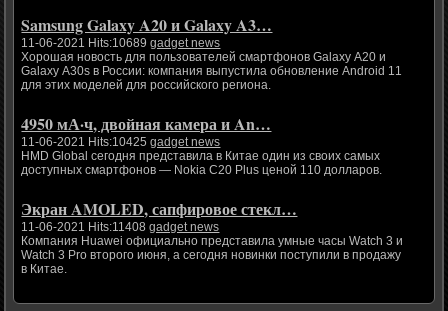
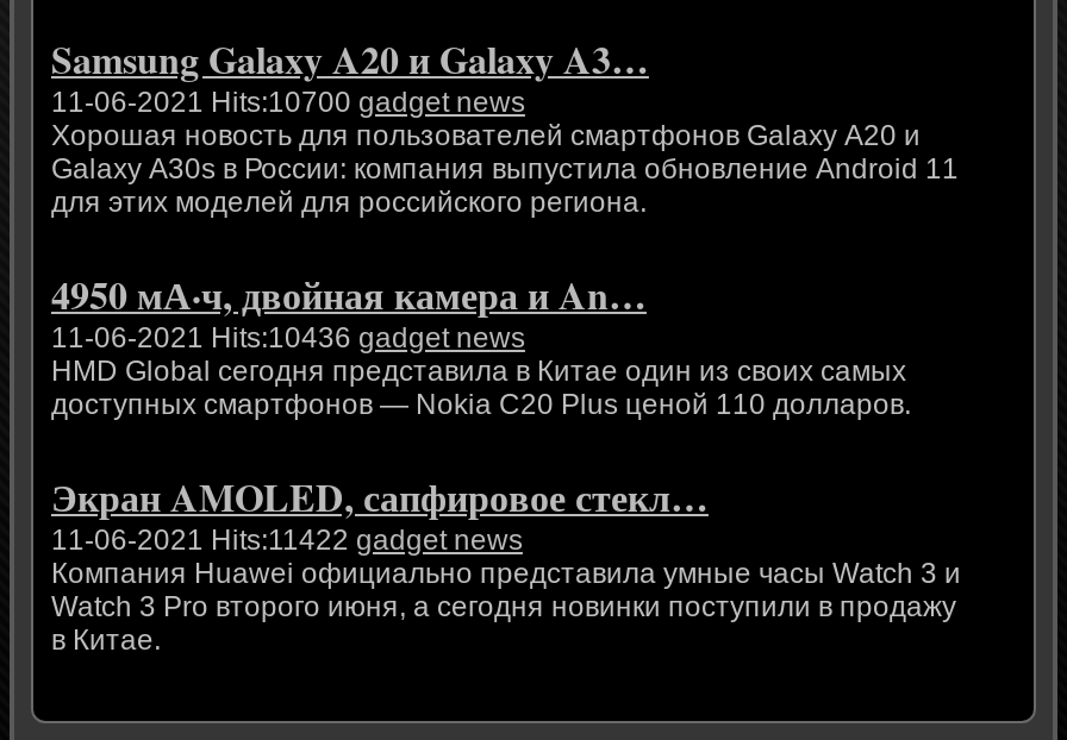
[21,36,220,50] 11-06-2021 Hits:10689 gadget news -> [51,87,525,120] 11-06-2021 Hits:10700 gadget news
[21,135,220,149] 11-06-2021 Hits:10425 gadget news -> [51,322,525,356] 11-06-2021 Hits:10436 gadget news
[21,220,219,234] 11-06-2021 Hits:11408 gadget news -> [51,525,523,558] 11-06-2021 Hits:11422 gadget news

